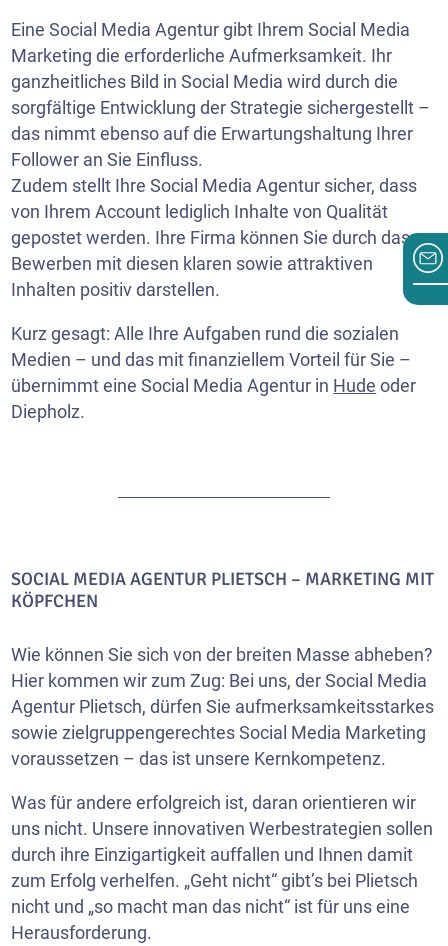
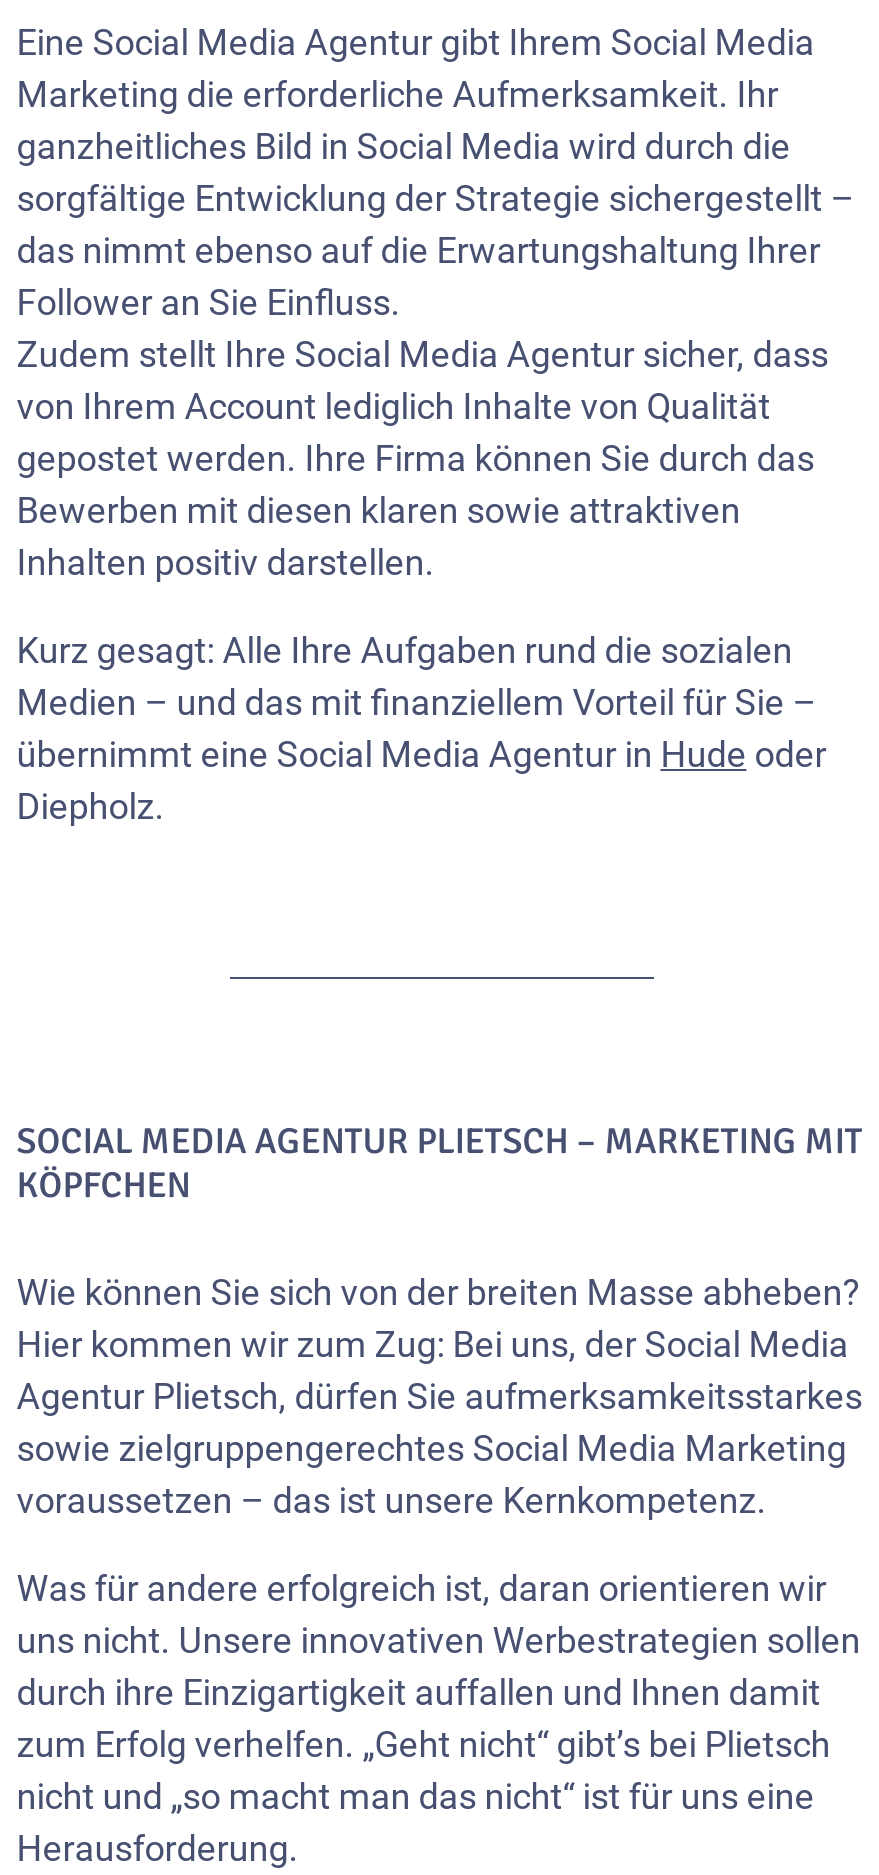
[402,232,445,306] [image] -> none

